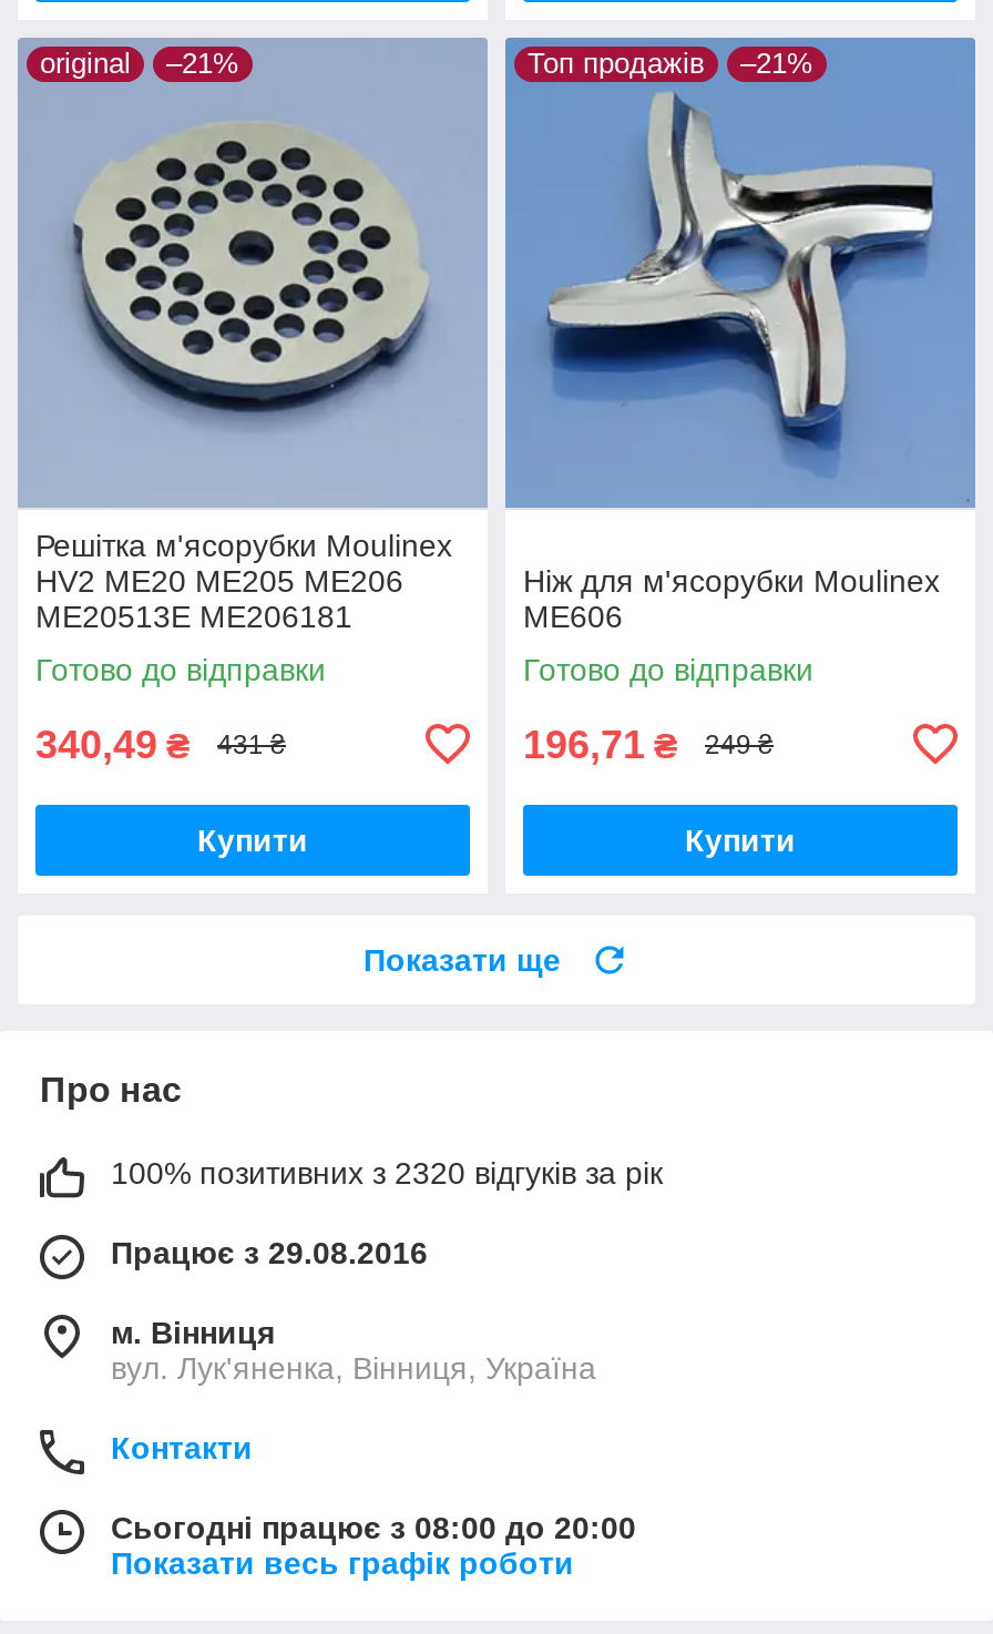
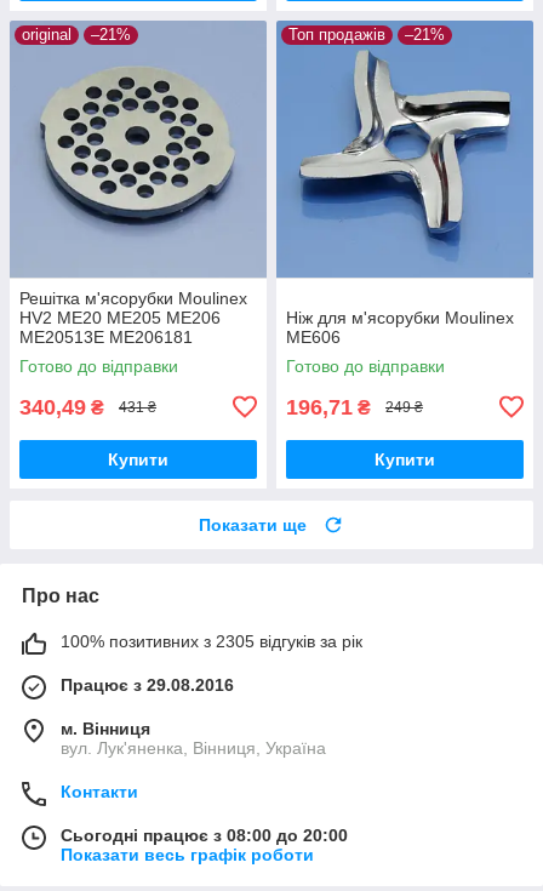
[111,1155,663,1190] 100% позитивних з 2320 відгуків за рік -> [61,631,362,651] 100% позитивних з 2305 відгуків за рік

